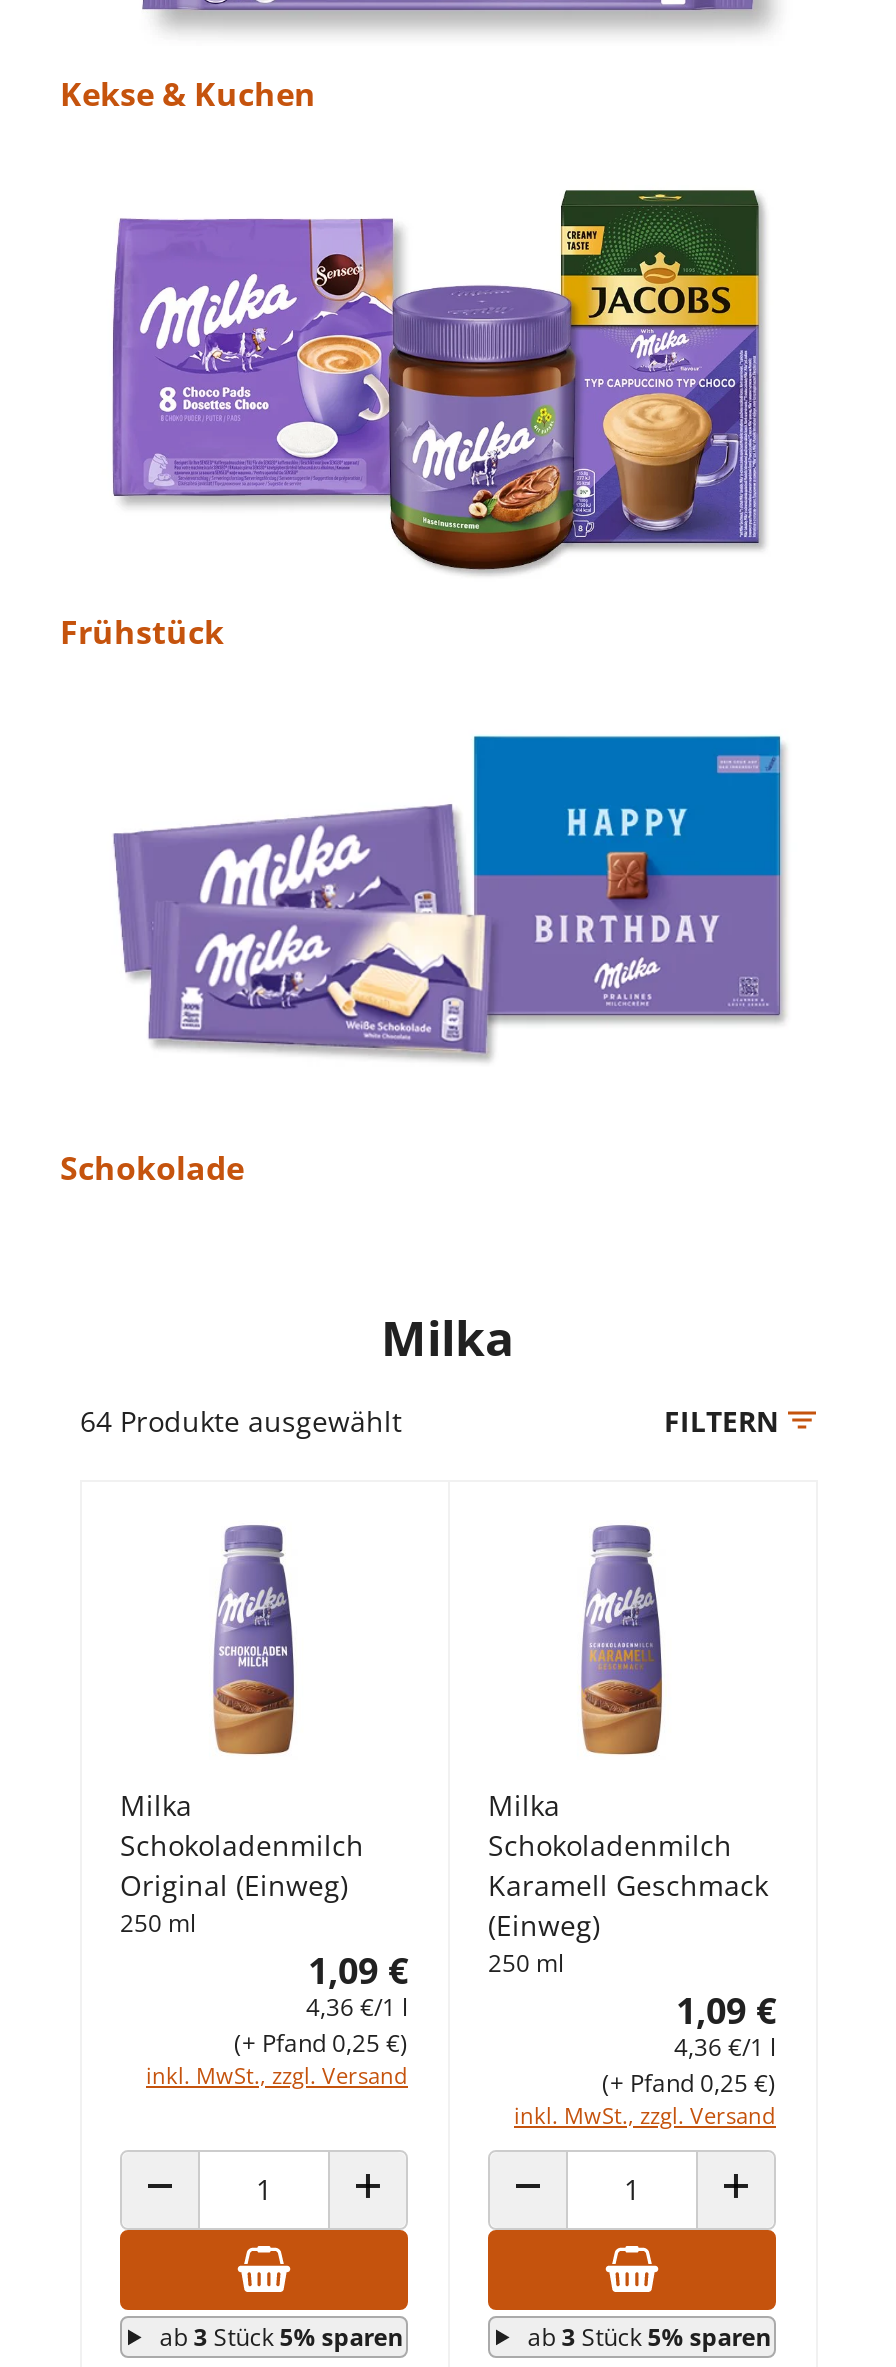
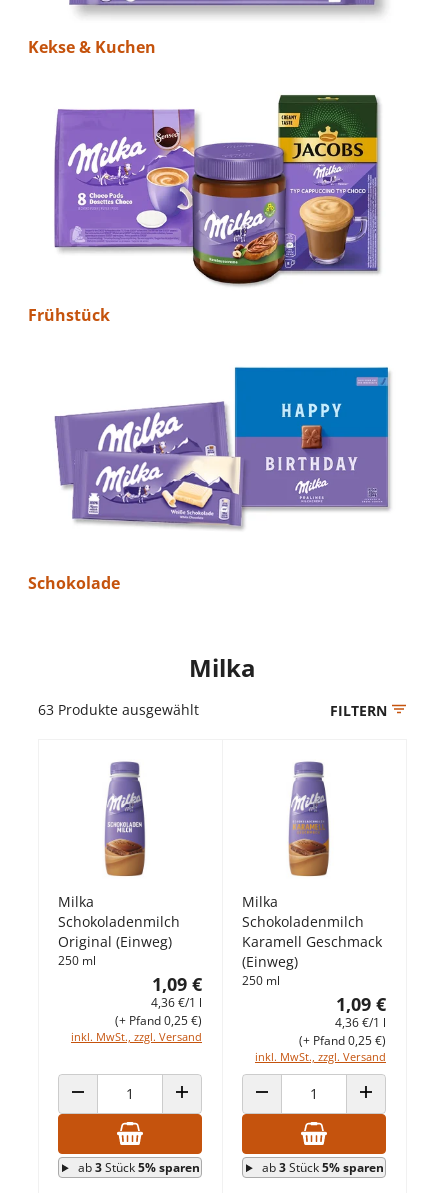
[80,1401,402,1439] 64 Produkte ausgewählt -> [38,700,199,719] 63 Produkte ausgewählt

